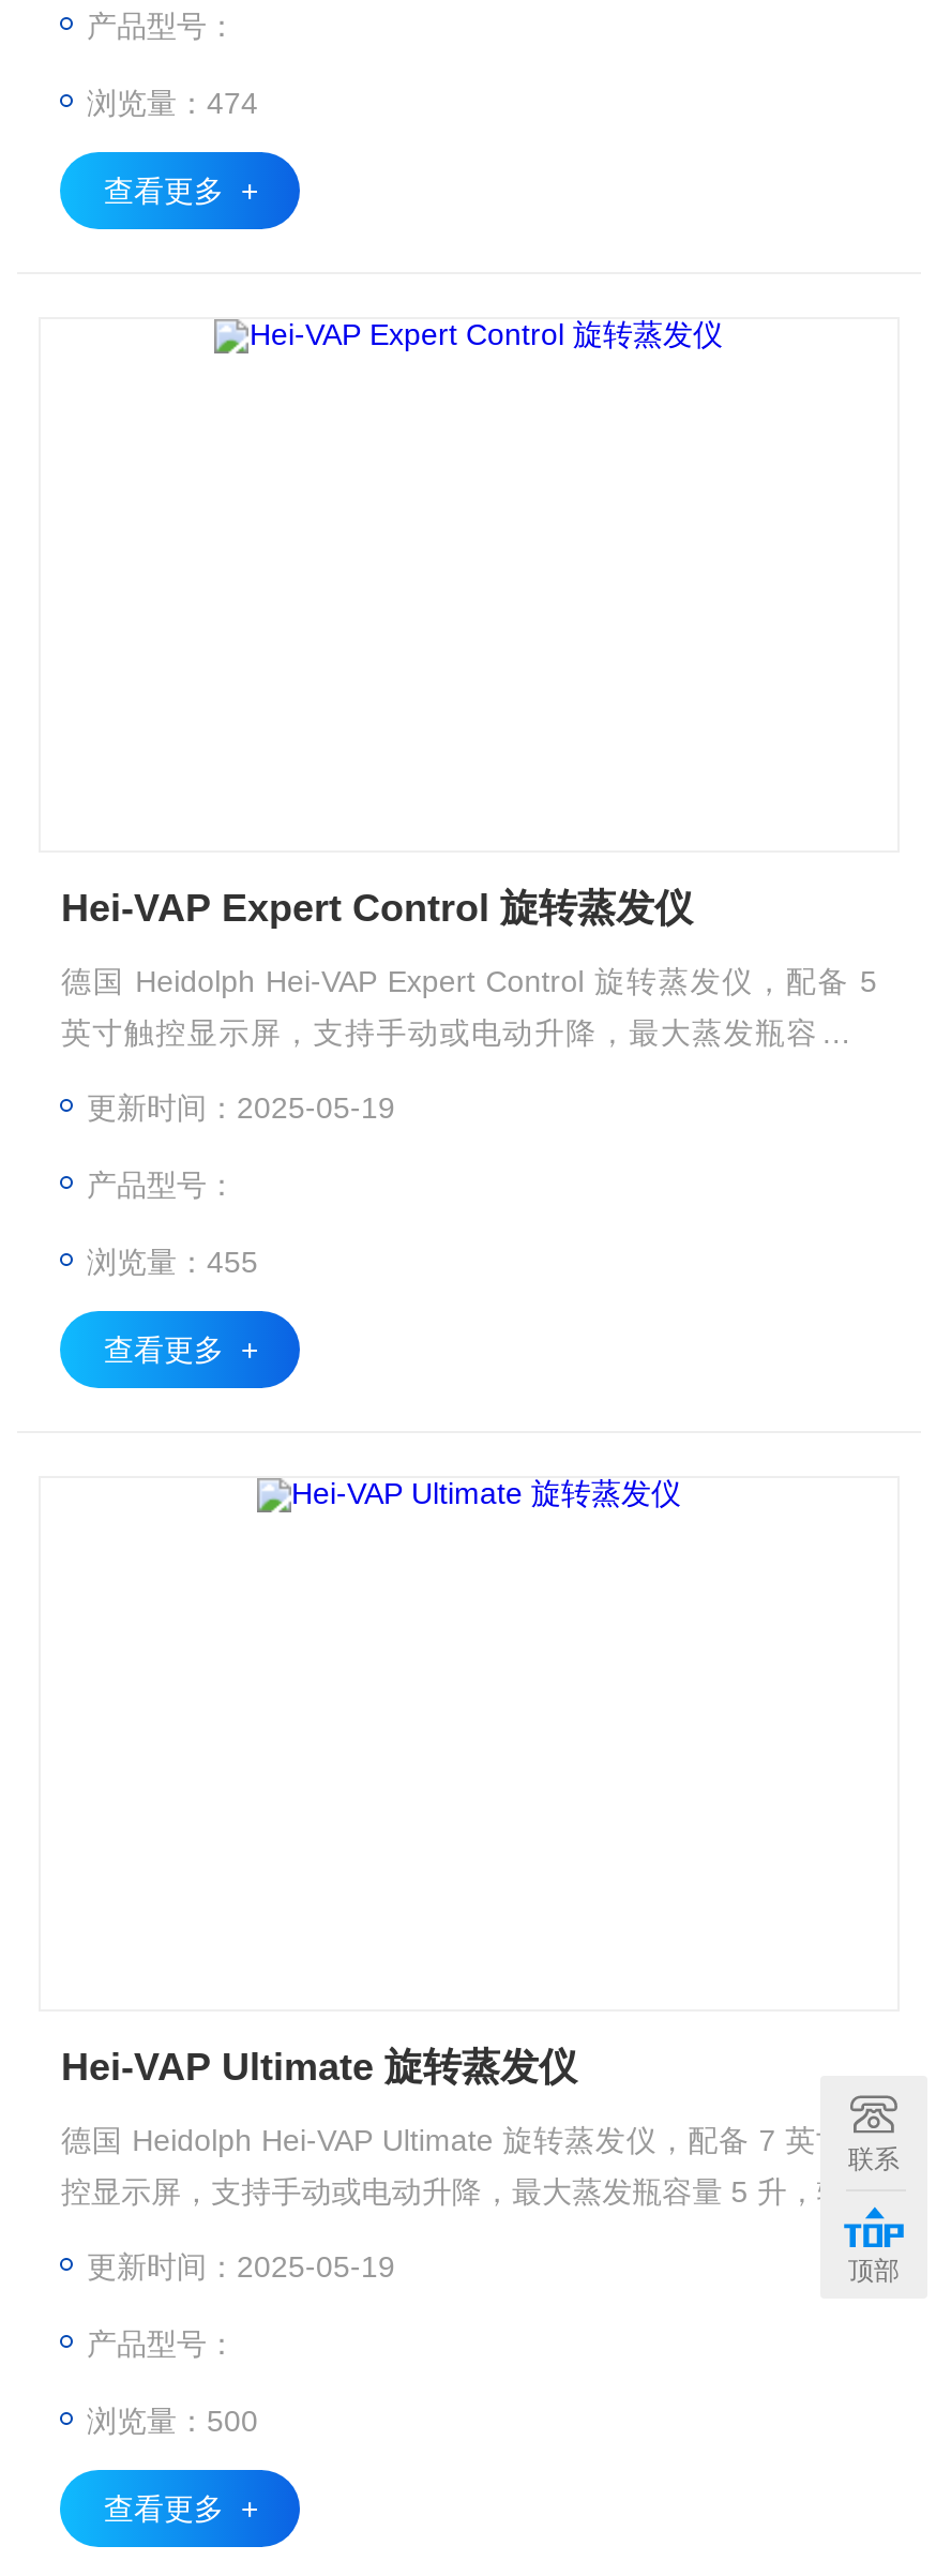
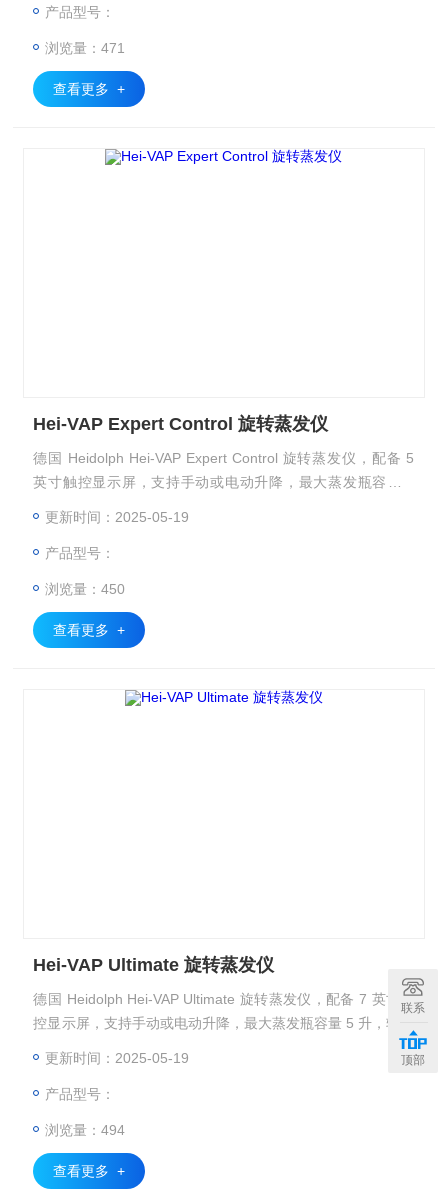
[87,86,258,120] 浏览量：474 -> [45,40,125,56] 浏览量：471
[87,1245,258,1279] 浏览量：455 -> [45,581,125,597] 浏览量：450
[87,2404,258,2438] 浏览量：500 -> [45,1122,125,1138] 浏览量：494

